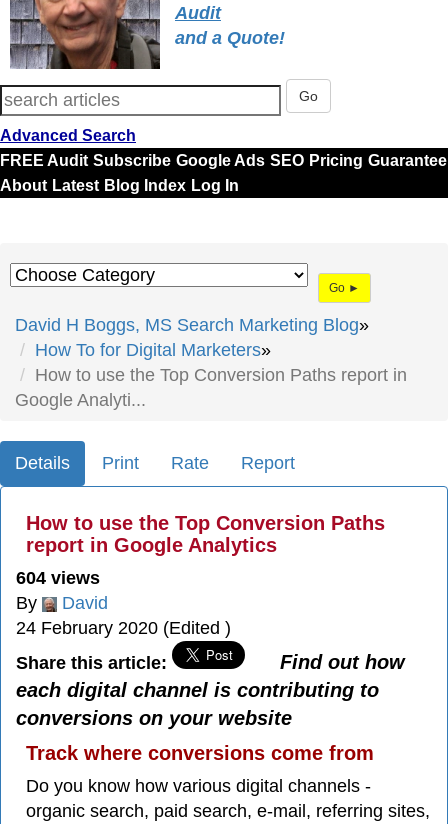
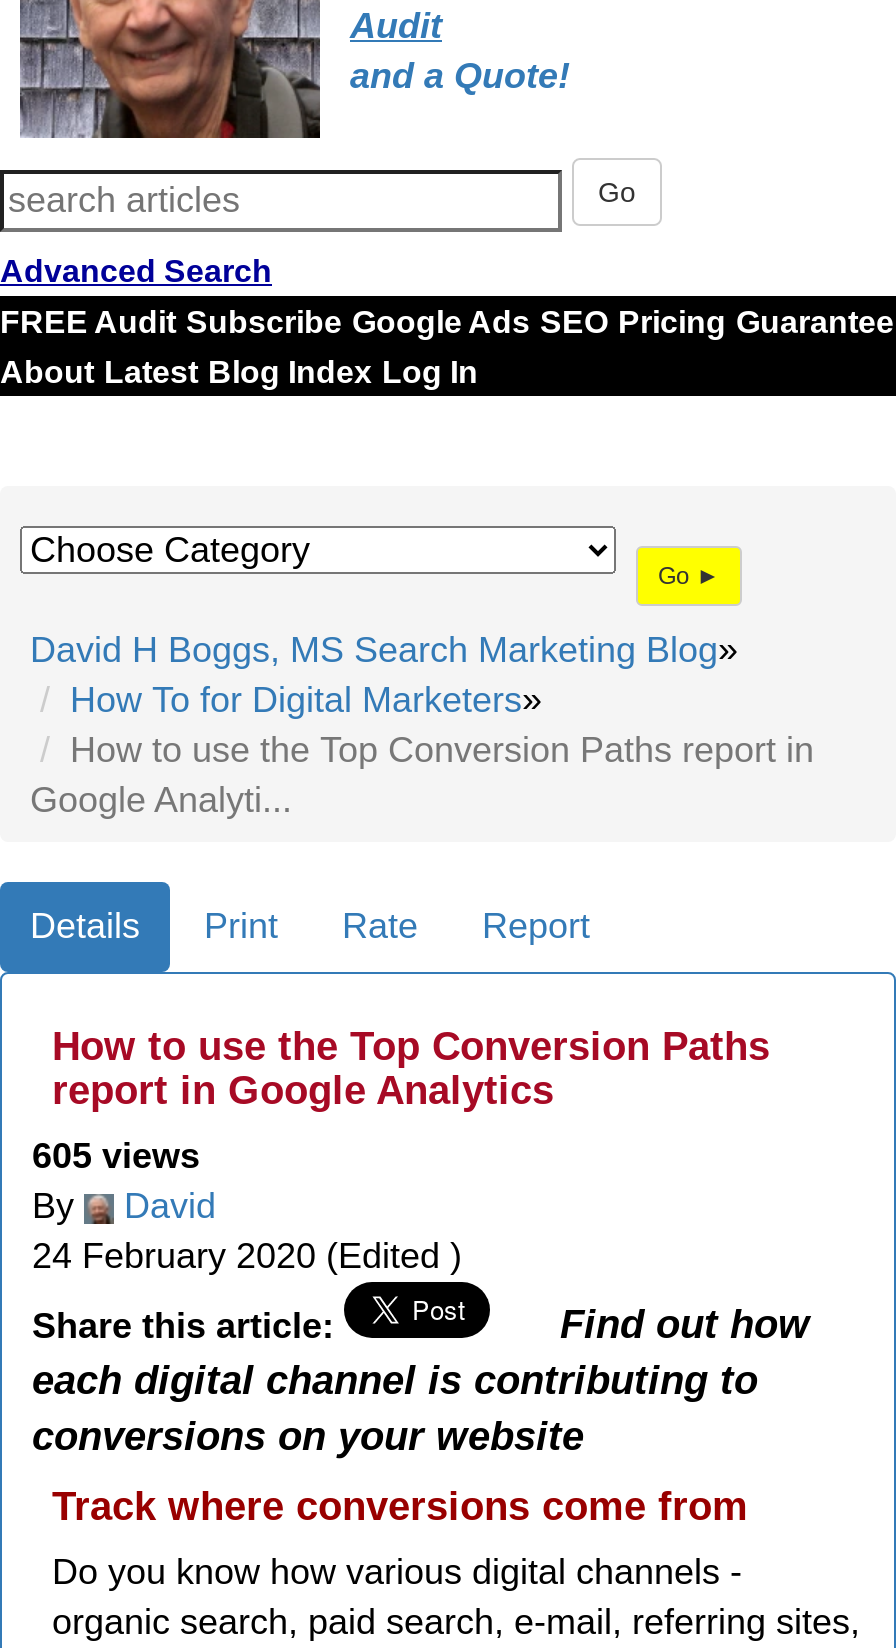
[16,568,100,588] 604 views -> [32,1136,200,1176] 605 views

